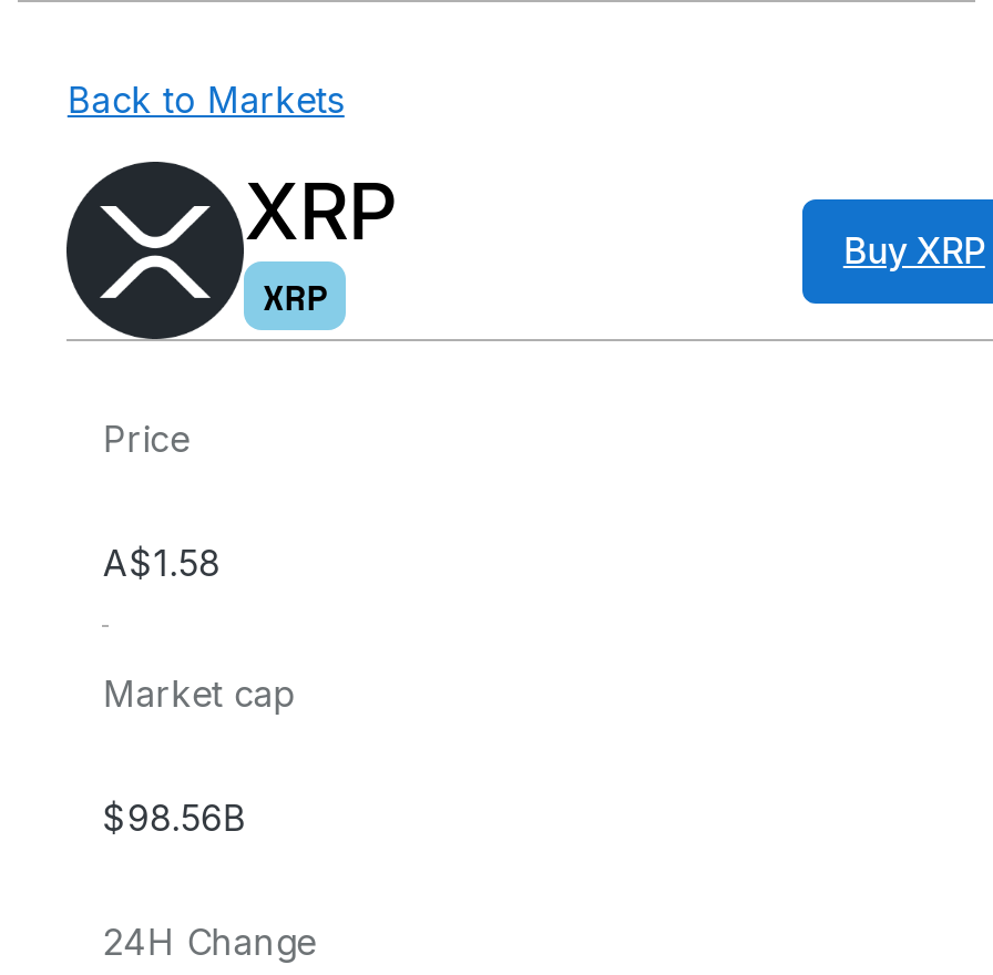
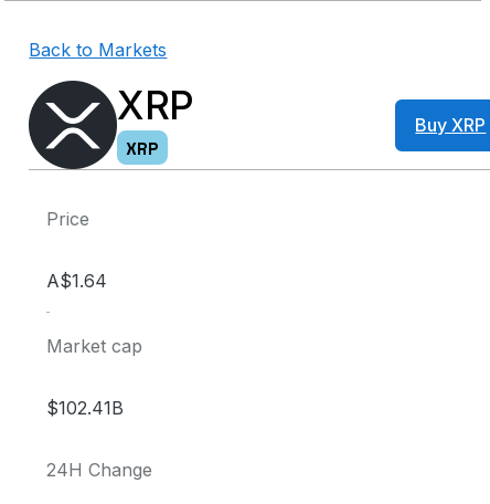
[103,542,220,586] A$1.58 -> [47,270,107,292] A$1.64
[103,796,247,841] $98.56B -> [47,397,124,419] $102.41B

